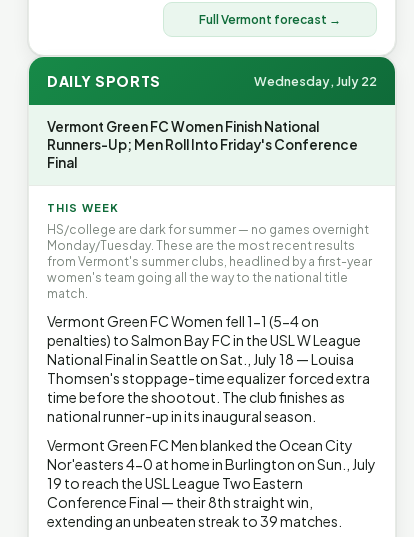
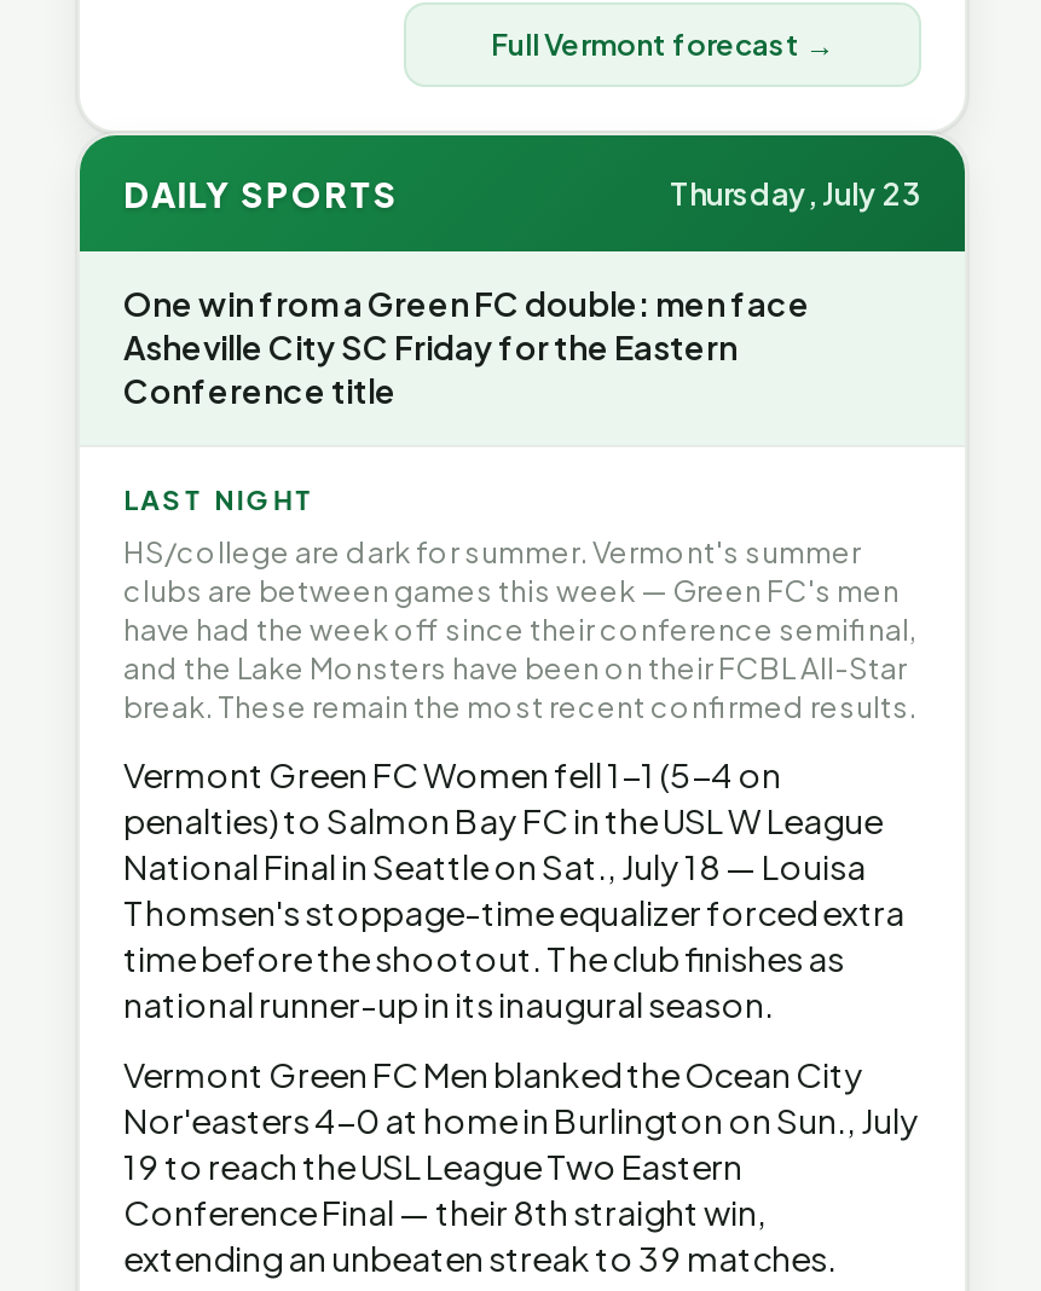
[254,73,377,89] Wednesday, July 22 -> [670,175,921,213] Thursday, July 23
[47,118,358,171] Vermont Green FC Women Finish National | Runners-Up; Men Roll Into Friday's Conference | Final -> [123,284,810,412] One win from a Green FC double: men face | Asheville City SC Friday for the Eastern | Conference title
[47,201,119,214] THIS WEEK -> [123,484,317,516] LAST NIGHT
[47,222,372,301] HS/college are dark for summer — no games overnight | Monday/Tuesday. These are the most recent results | from Vermont's summer clubs, headlined by a first-year | women's team going all the way to the national title | match. -> [123,535,916,726] HS/college are dark for summer. Vermont's summer | clubs are between games this week — Green FC's men | have had the week off since their conference semifinal, | and the Lake Monsters have been on their FCBL All-Star | break. These remain the most recent confirmed results.

